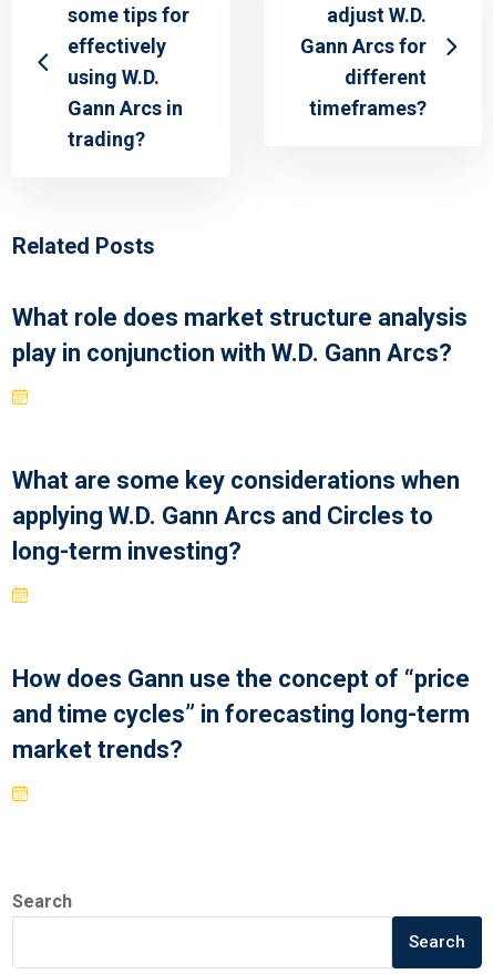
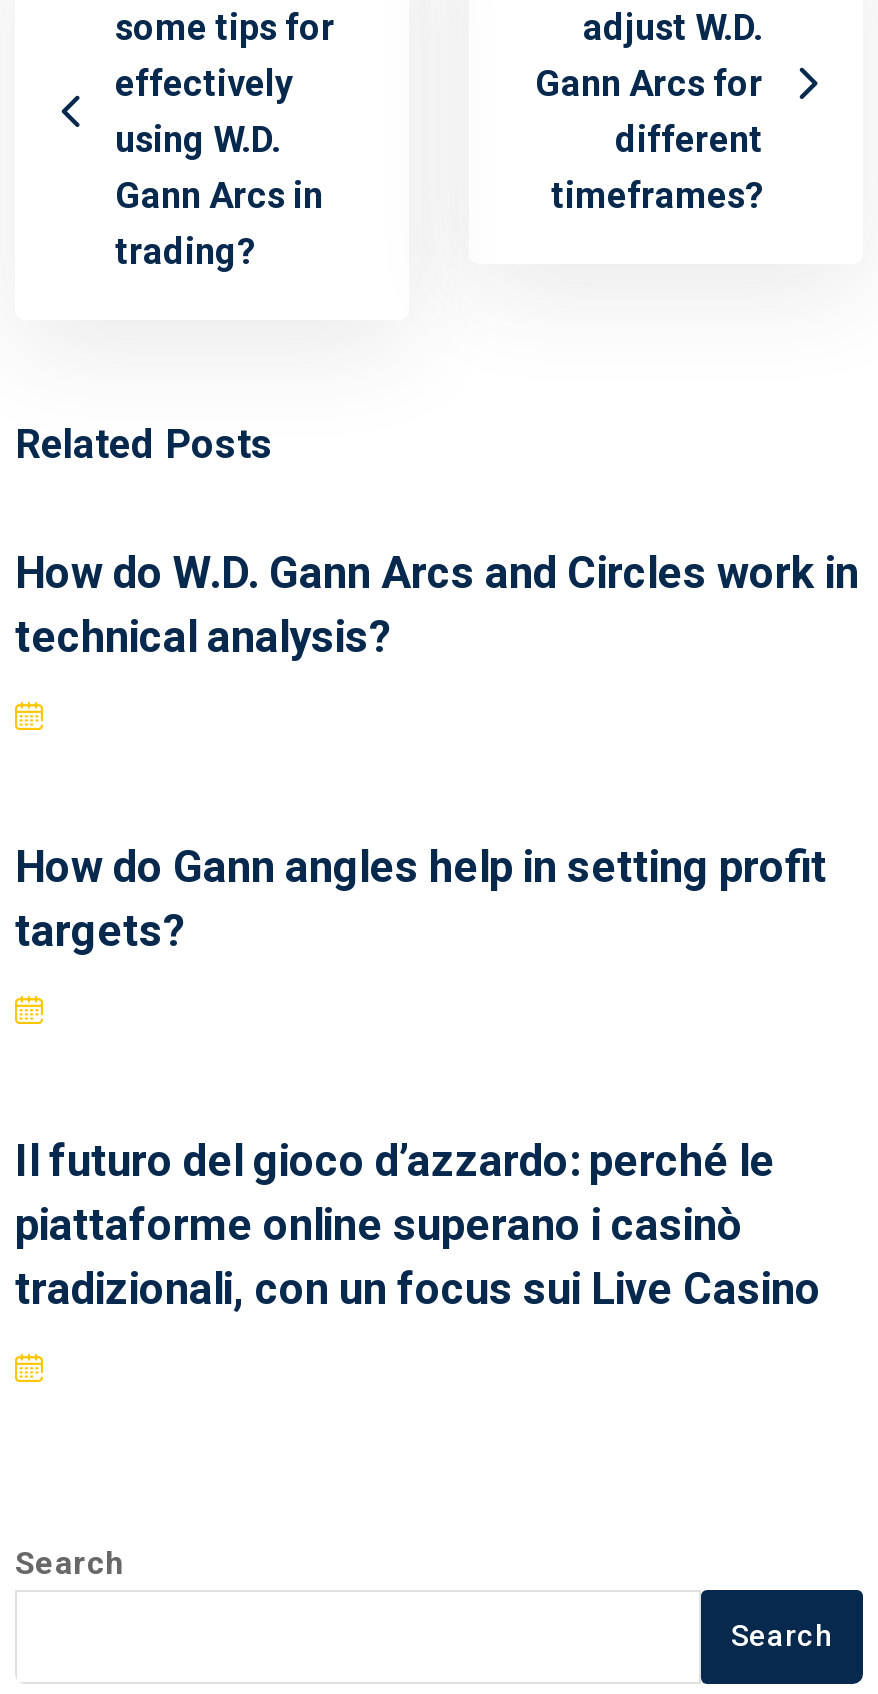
[12,304,468,367] What role does market structure analysis | play in conjunction with W.D. Gann Arcs? -> [15,549,859,663] How do W.D. Gann Arcs and Circles work in | technical analysis?
[12,467,460,565] What are some key considerations when | applying W.D. Gann Arcs and Circles to | long-term investing? -> [15,843,827,957] How do Gann angles help in setting profit | targets?
[12,665,470,764] How does Gann use the concept of “price | and time cycles” in forecasting long-term | market trends? -> [15,1137,821,1315] Il futuro del gioco d’azzardo: perché le | piattaforme online superano i casinò | tradizionali, con un focus sui Live Casino

